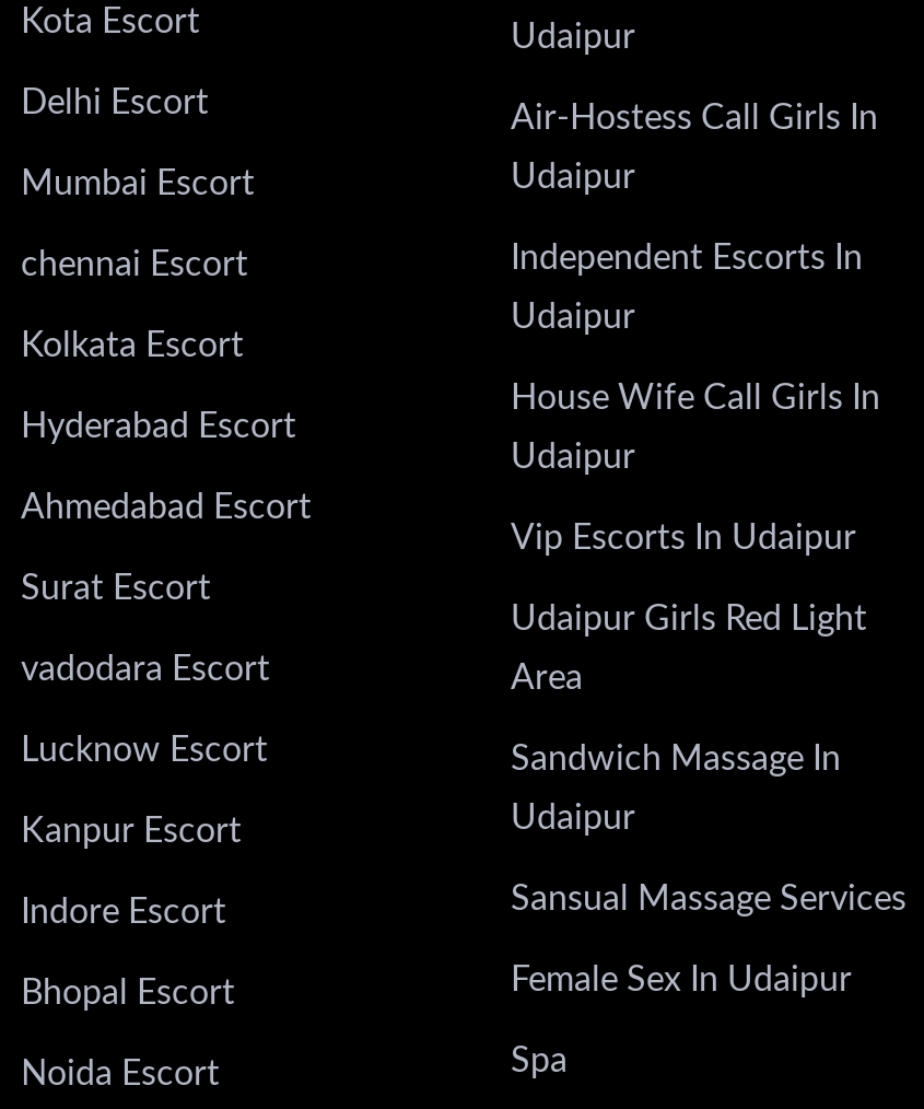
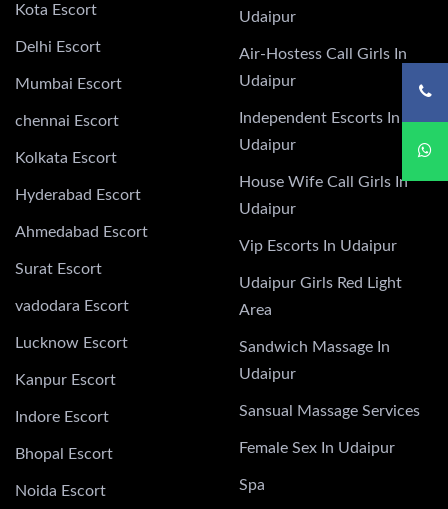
none -> [401,62,445,182] [image]

